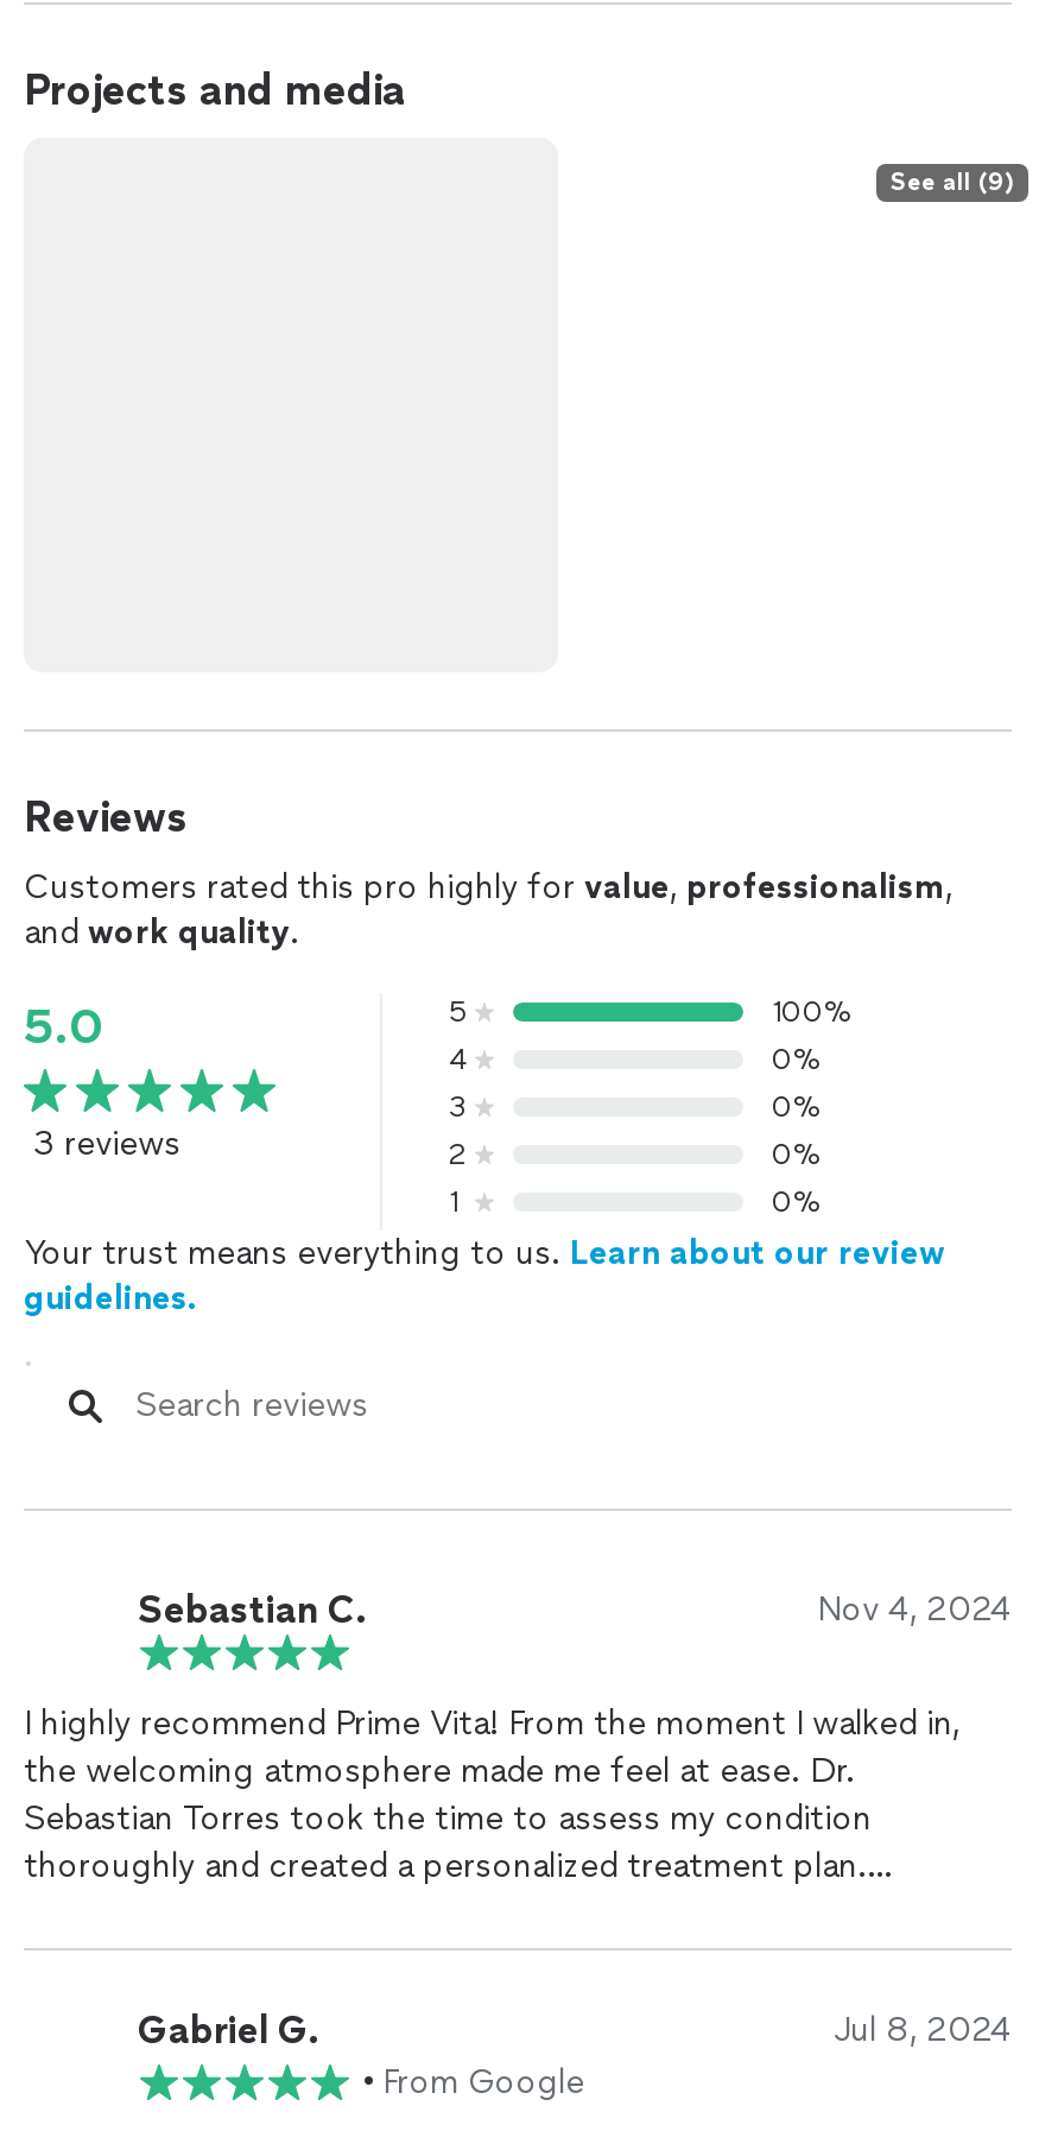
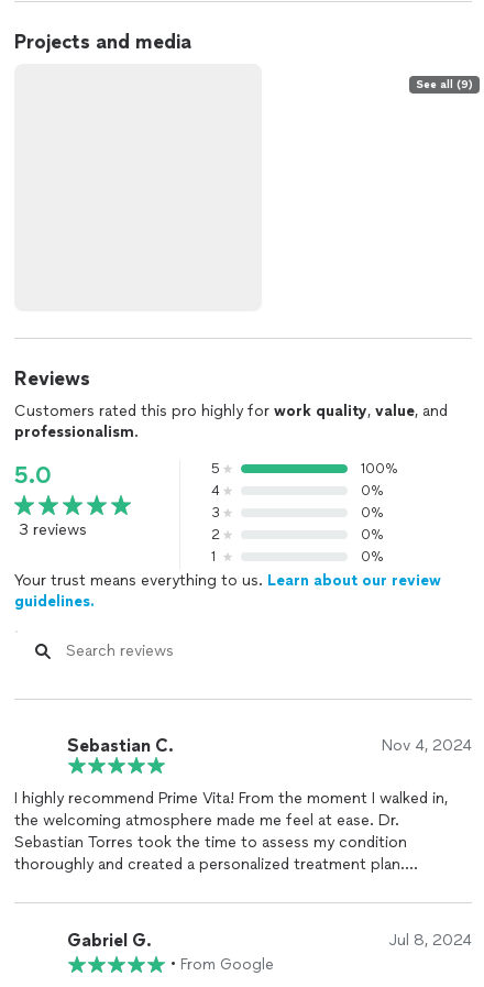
[24,867,952,953] Customers rated this pro highly for value, professionalism, | and work quality. -> [14,402,448,441] Customers rated this pro highly for work quality, value, and | professionalism.

